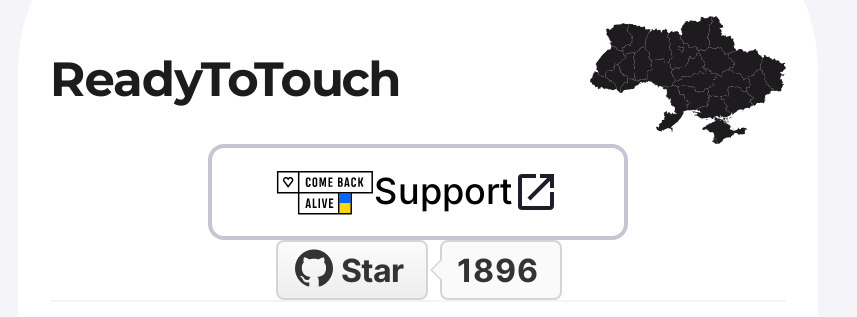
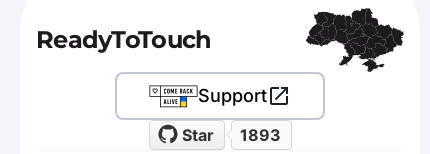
[341,250,539,290] Star 1896 -> [181,125,280,145] Star 1893

